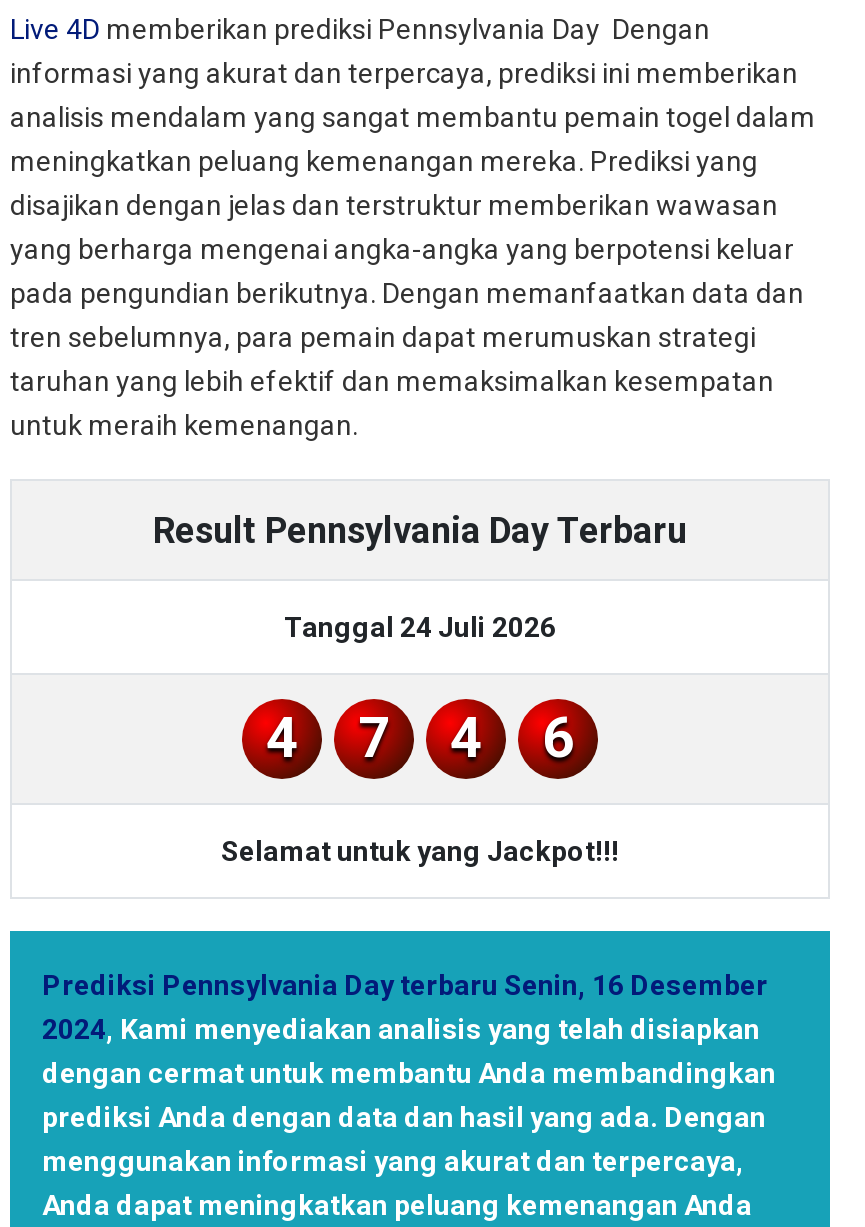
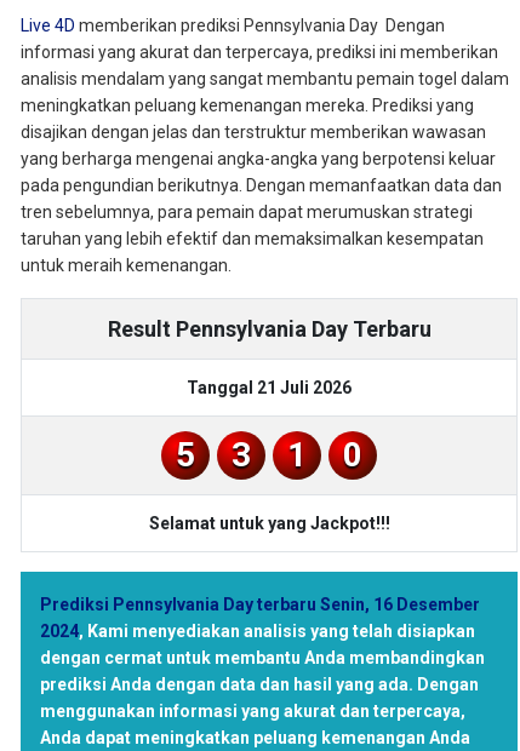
[284,610,556,642] Tanggal 24 Juli 2026 -> [187,377,352,397] Tanggal 21 Juli 2026
[266,704,298,770] 4 -> [176,434,195,474] 5
[358,704,390,770] 7 -> [232,434,251,474] 3
[450,704,482,770] 4 -> [287,434,307,474] 1
[542,704,574,770] 6 -> [343,434,362,474] 0

